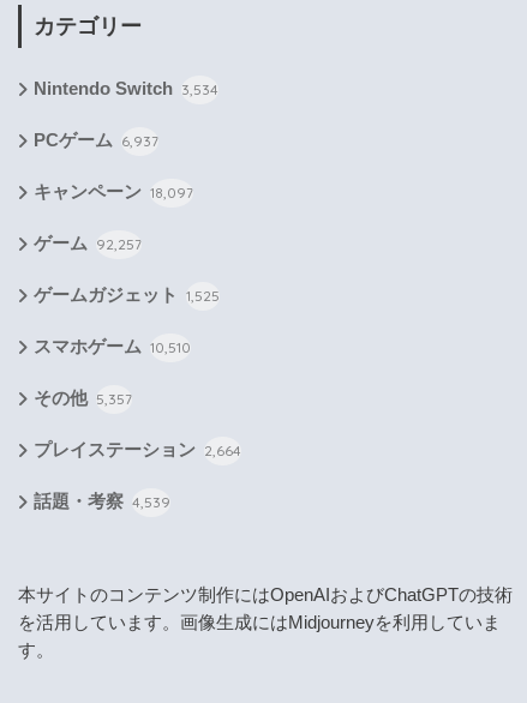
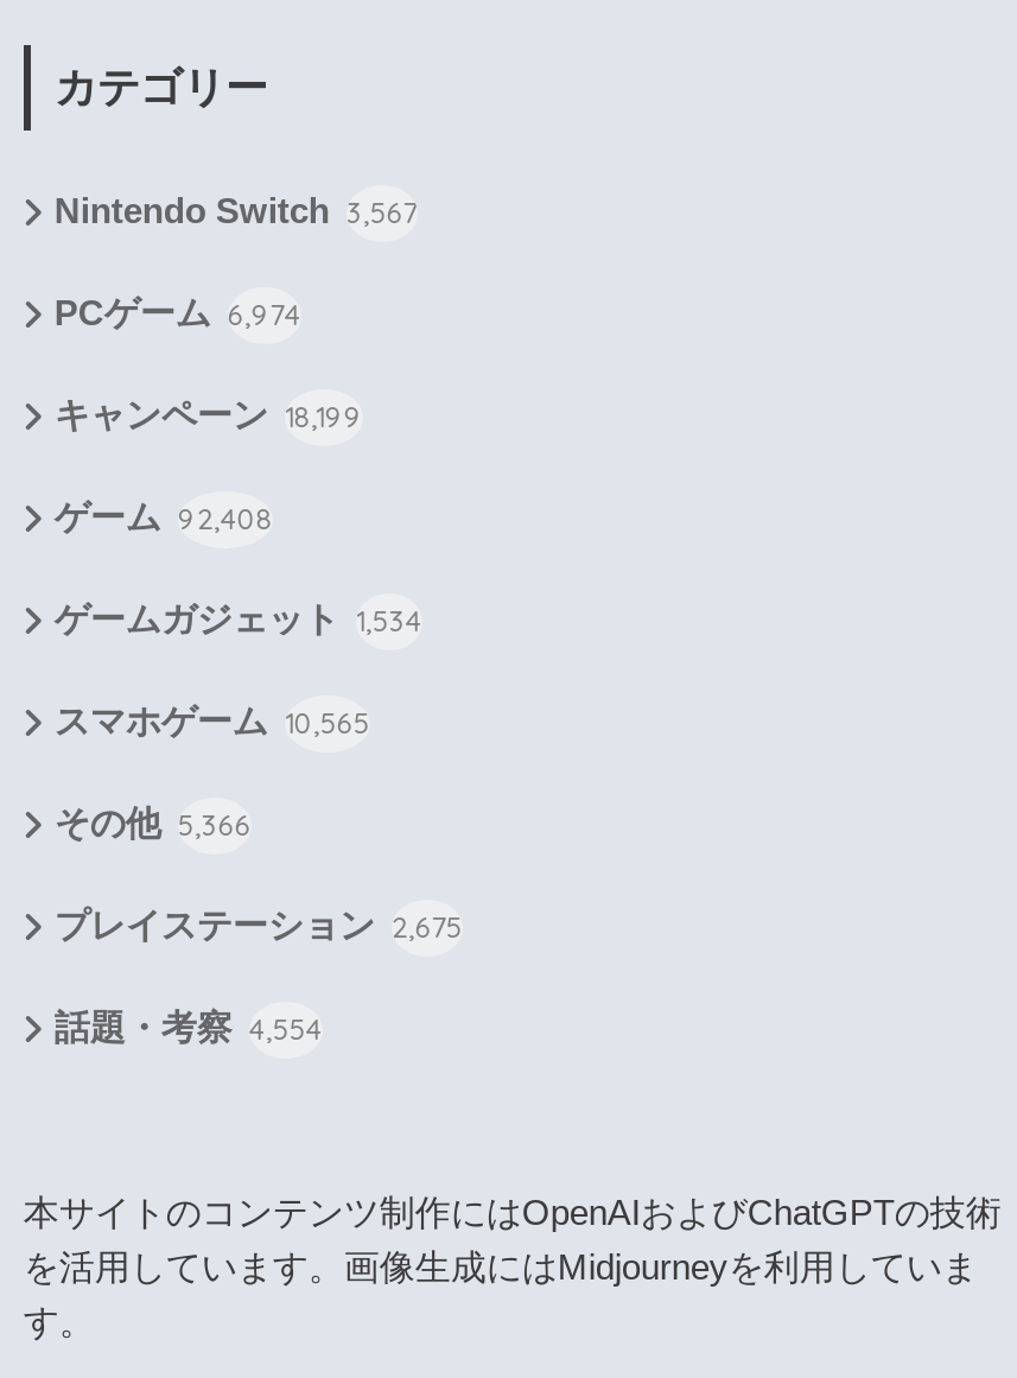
[33,79,218,98] Nintendo Switch 3,534 -> [54,192,417,230] Nintendo Switch 3,567
[33,131,158,150] PCゲーム 6,937 -> [54,294,301,332] PCゲーム 6,974
[33,182,193,202] キャンペーン 18,097 -> [54,396,363,434] キャンペーン 18,199
[33,234,142,253] ゲーム 92,257 -> [54,499,273,536] ゲーム 92,408
[33,286,220,305] ゲームガジェット 1,525 -> [54,601,422,639] ゲームガジェット 1,534
[33,337,191,356] スマホゲーム 10,510 -> [54,703,370,741] スマホゲーム 10,565
[33,389,132,408] その他 5,357 -> [54,805,251,843] その他 5,366
[33,440,241,459] プレイステーション 2,664 -> [54,907,463,945] プレイステーション 2,675
[33,492,170,511] 話題・考察 4,539 -> [54,1009,323,1047] 話題・考察 4,554

